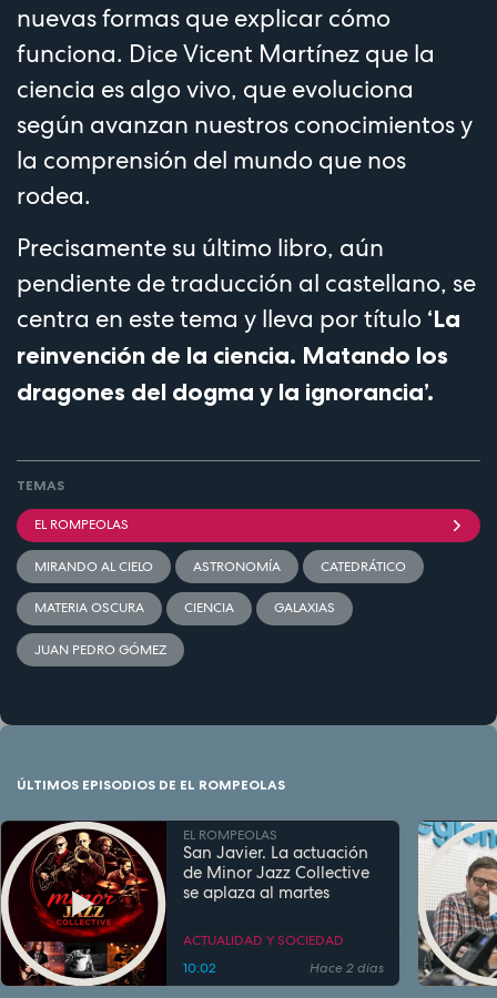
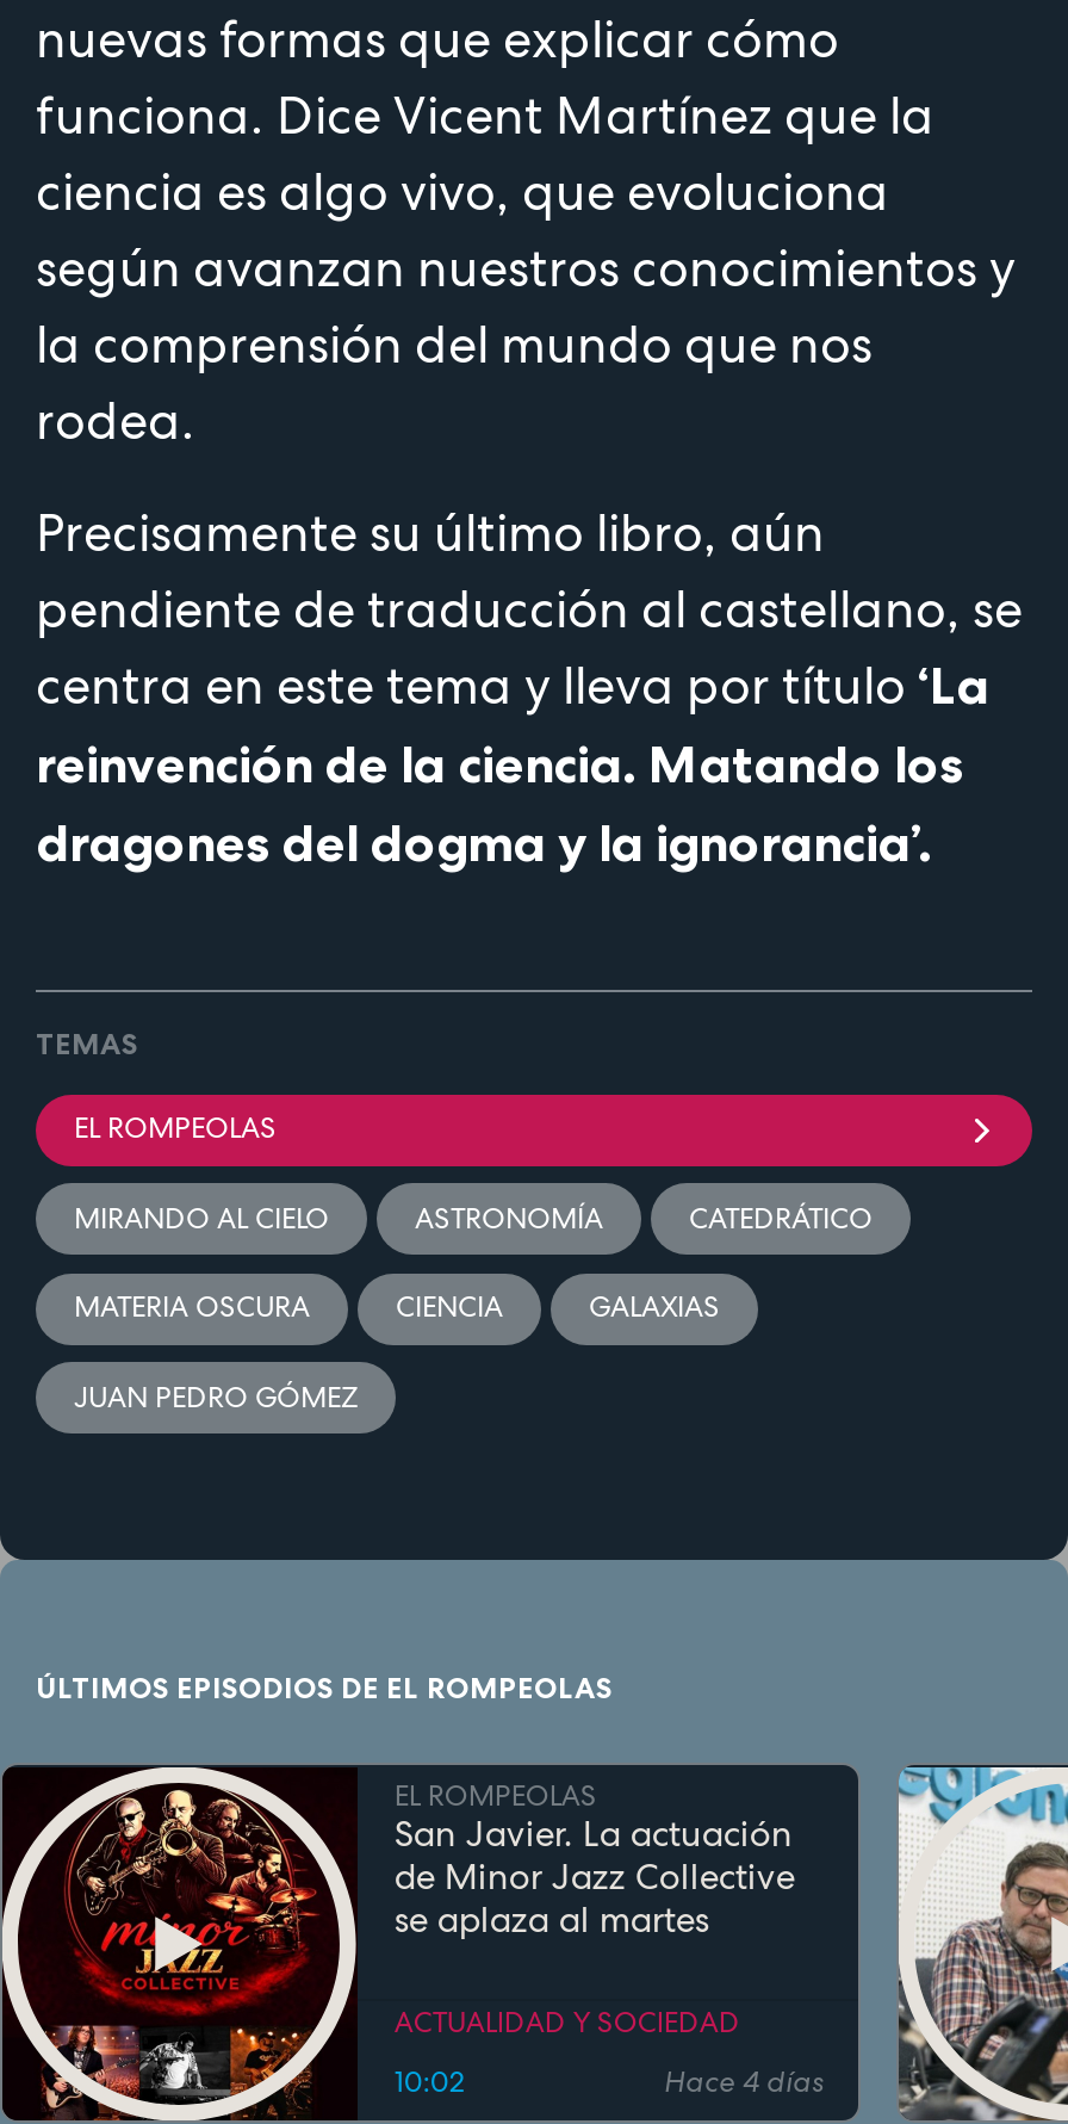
[309,960,384,977] Hace 2 días -> [664,2064,824,2102] Hace 4 días

